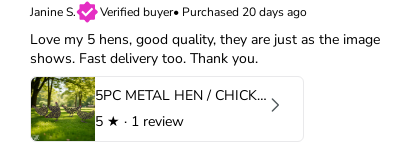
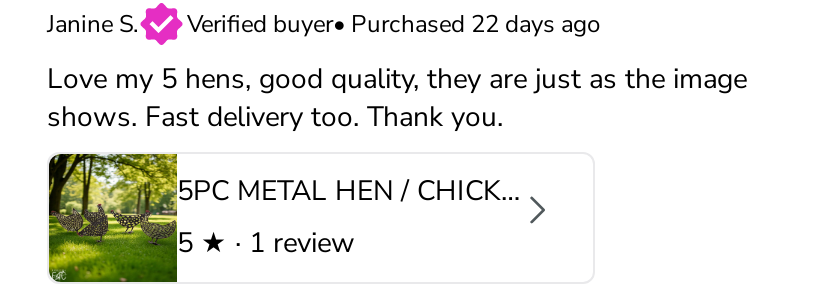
[100,3,307,19] Verified buyer• Purchased 20 days ago -> [187,7,601,39] Verified buyer• Purchased 22 days ago

